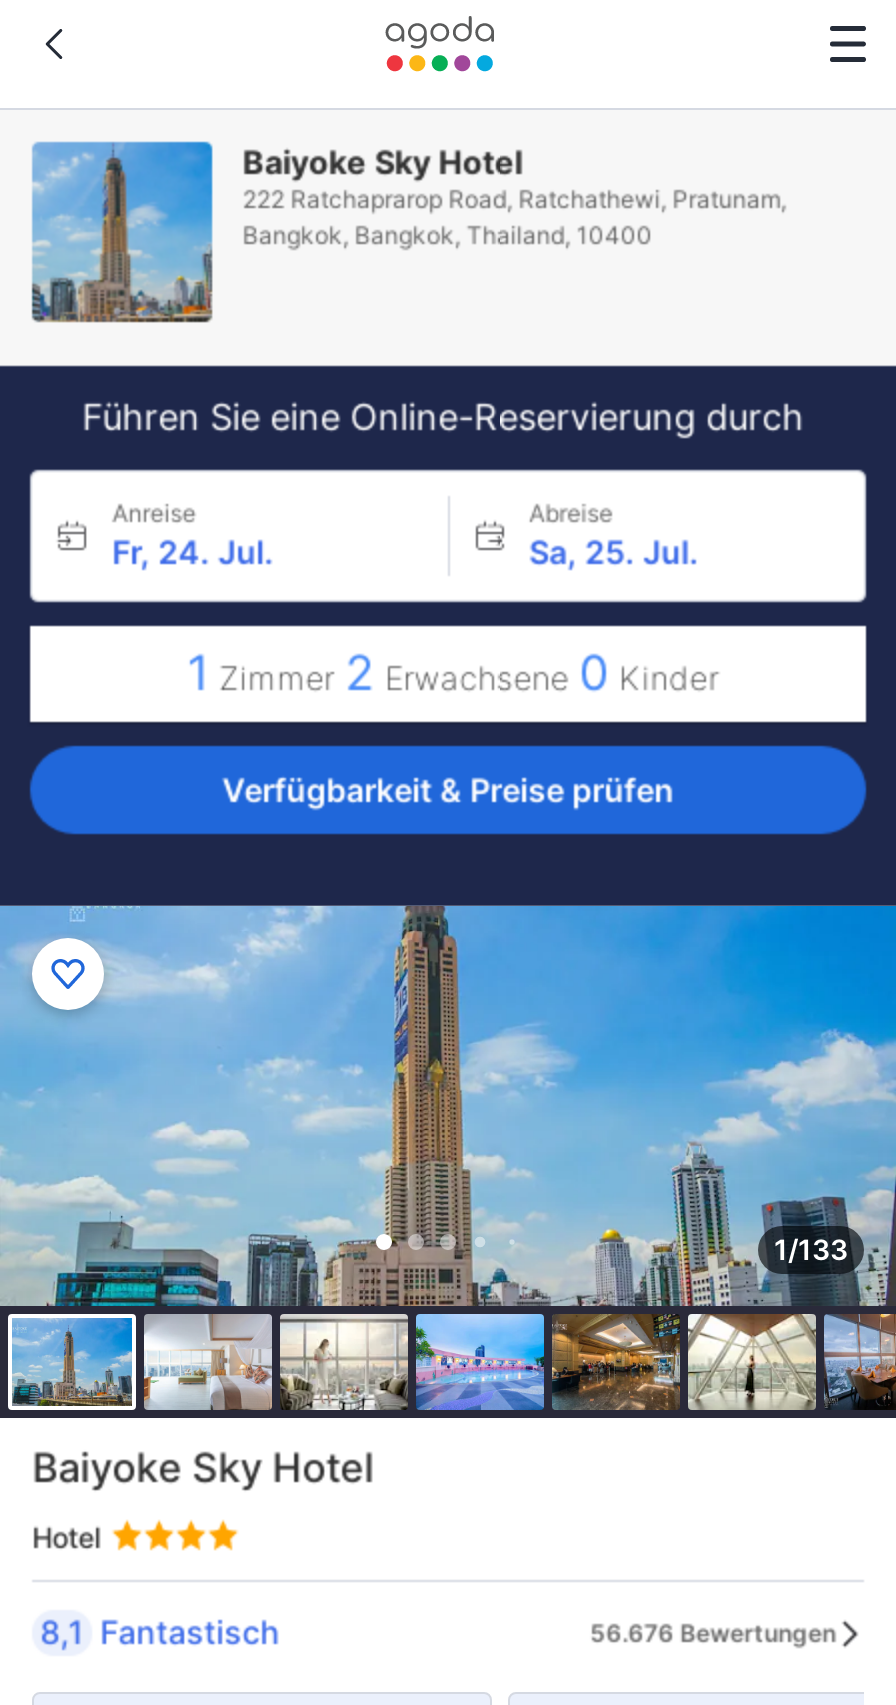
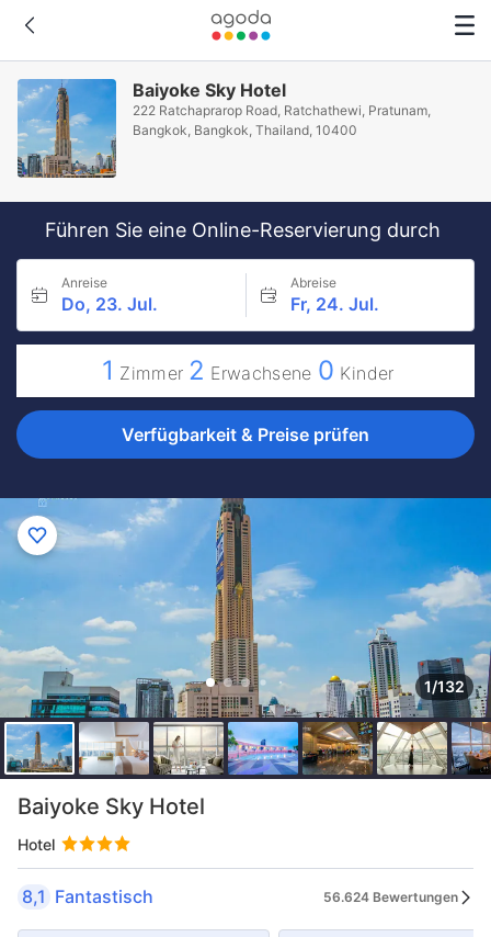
[112,532,274,572] Fr, 24. Jul. -> [61,293,158,315] Do, 23. Jul.
[529,532,699,572] Sa, 25. Jul. -> [290,293,379,315] Fr, 24. Jul.
[774,1232,848,1266] 1/133 -> [424,677,465,696] 1/132
[590,1617,836,1647] 56.676 Bewertungen -> [323,888,458,905] 56.624 Bewertungen

